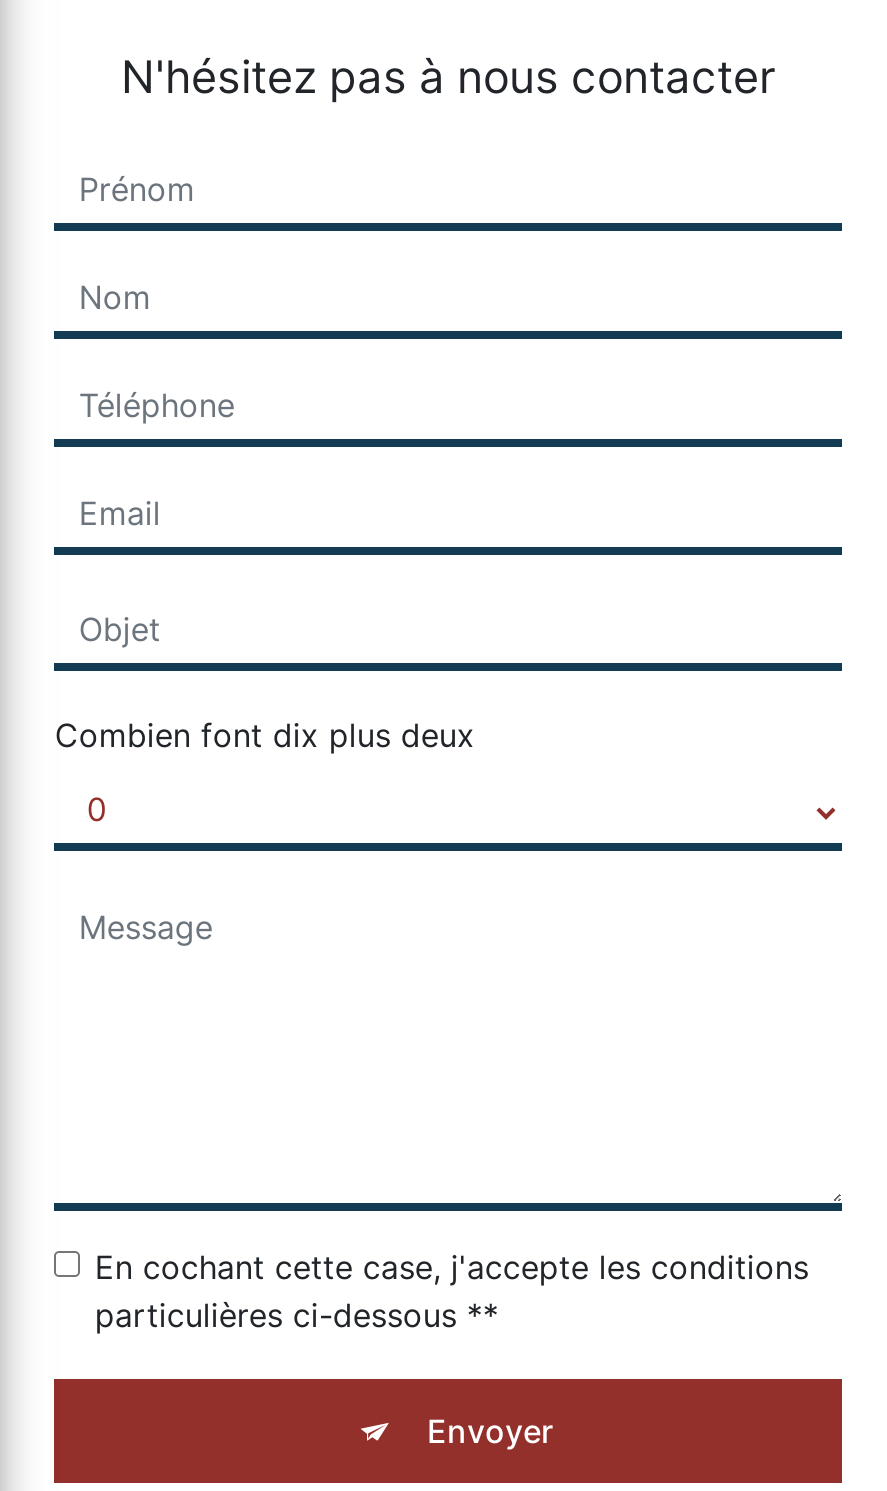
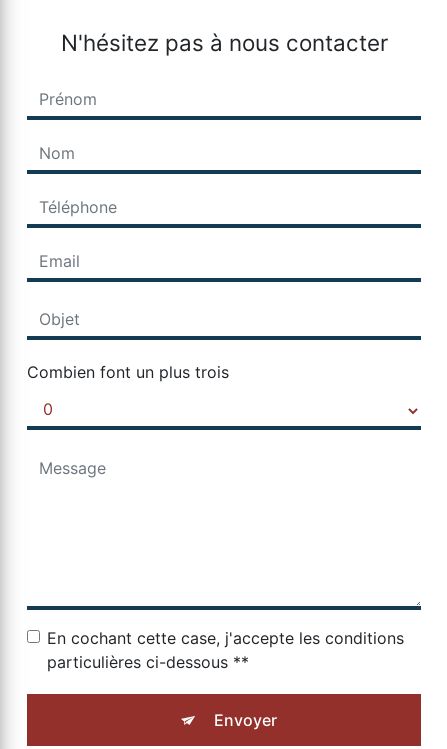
[55,714,475,754] Combien font dix plus deux -> [27,362,229,382] Combien font un plus trois

